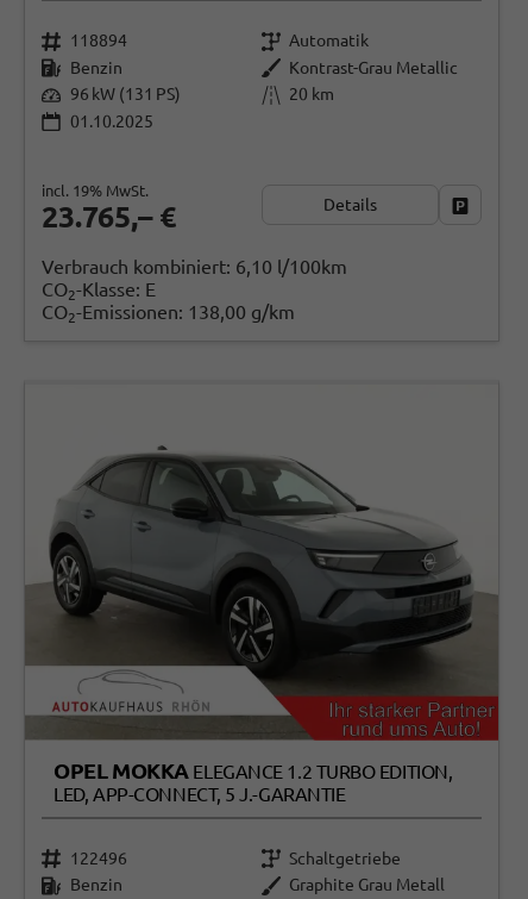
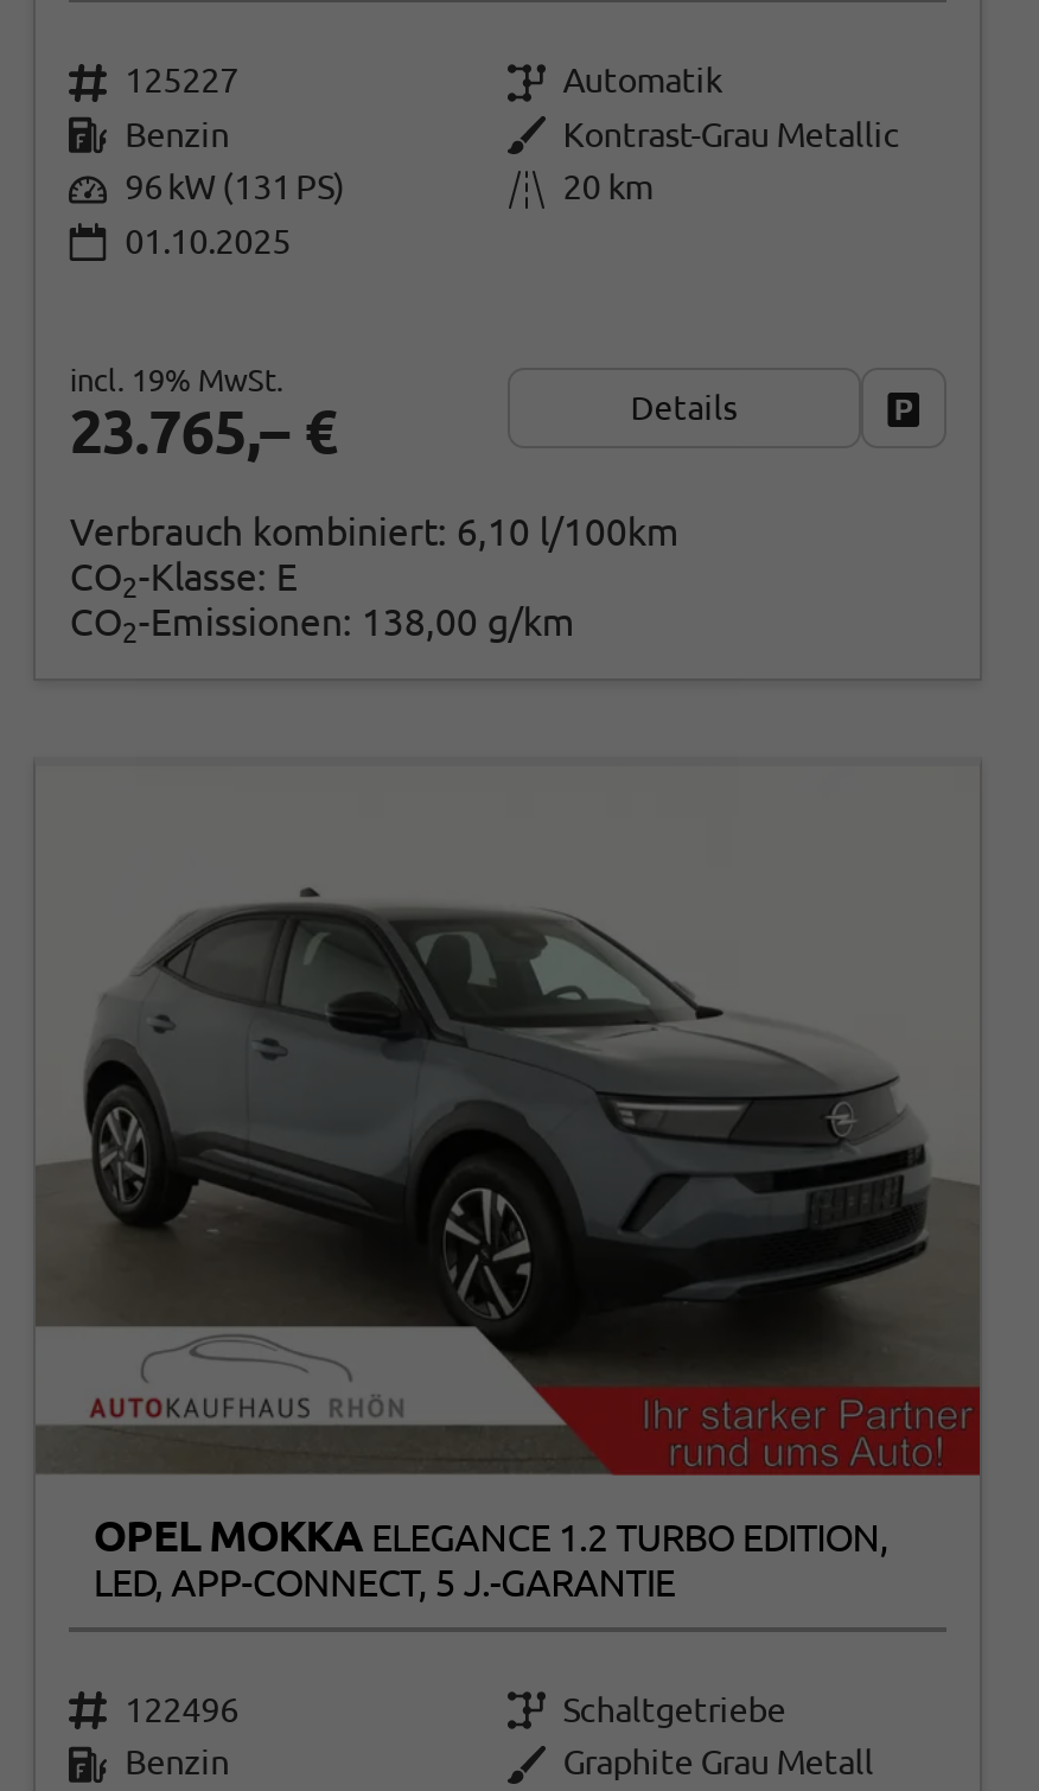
[70,31,127,50] 118894 -> [125,63,239,101] 125227

